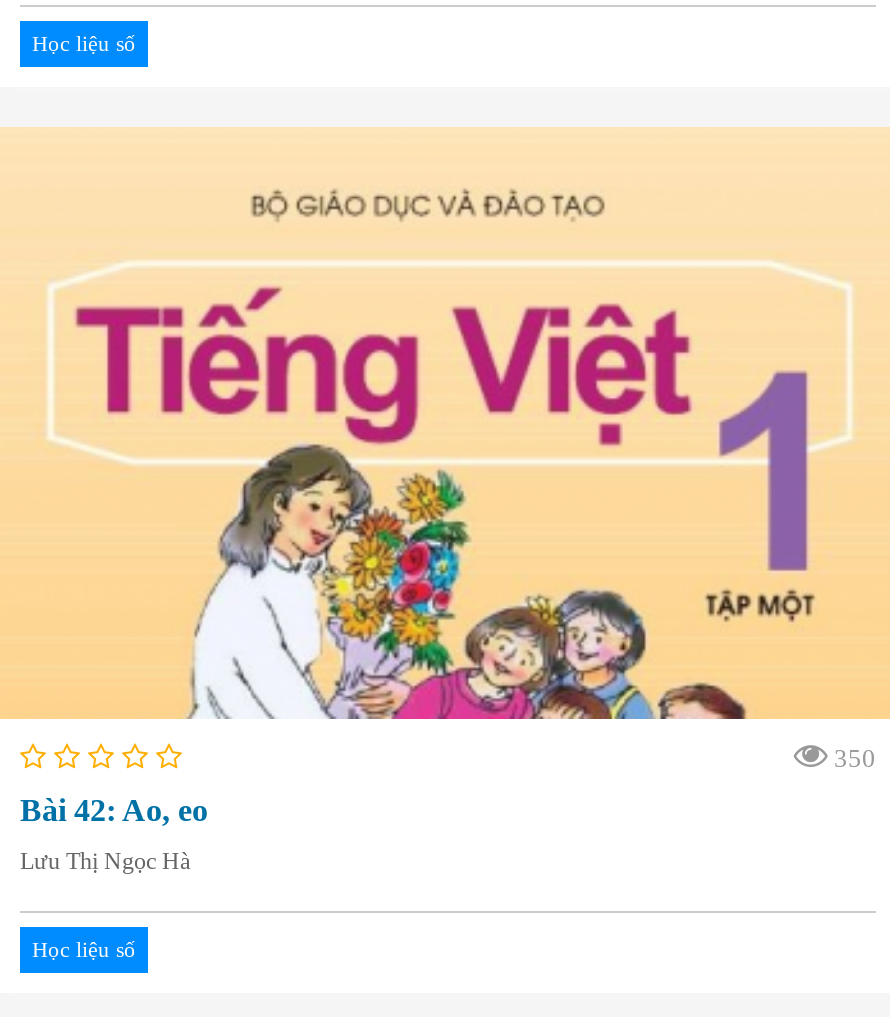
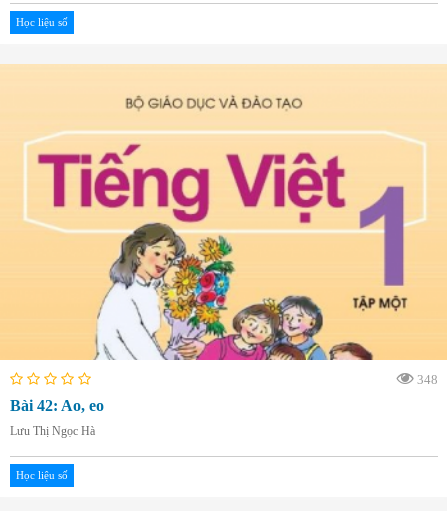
[828,742,876,772] 350 -> [414,372,438,387] 348

